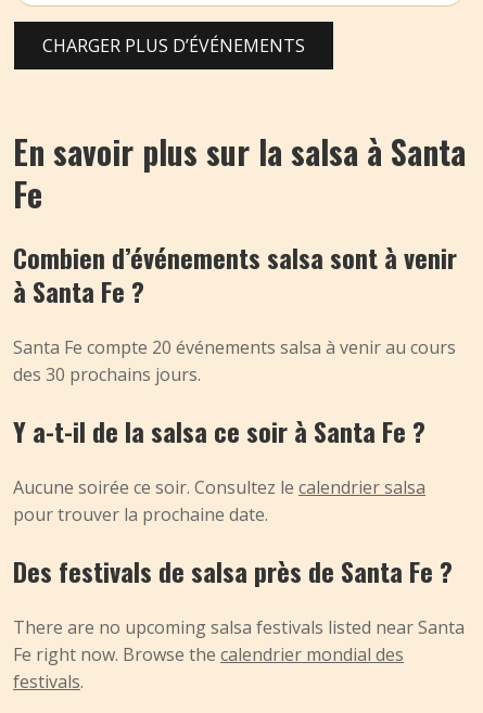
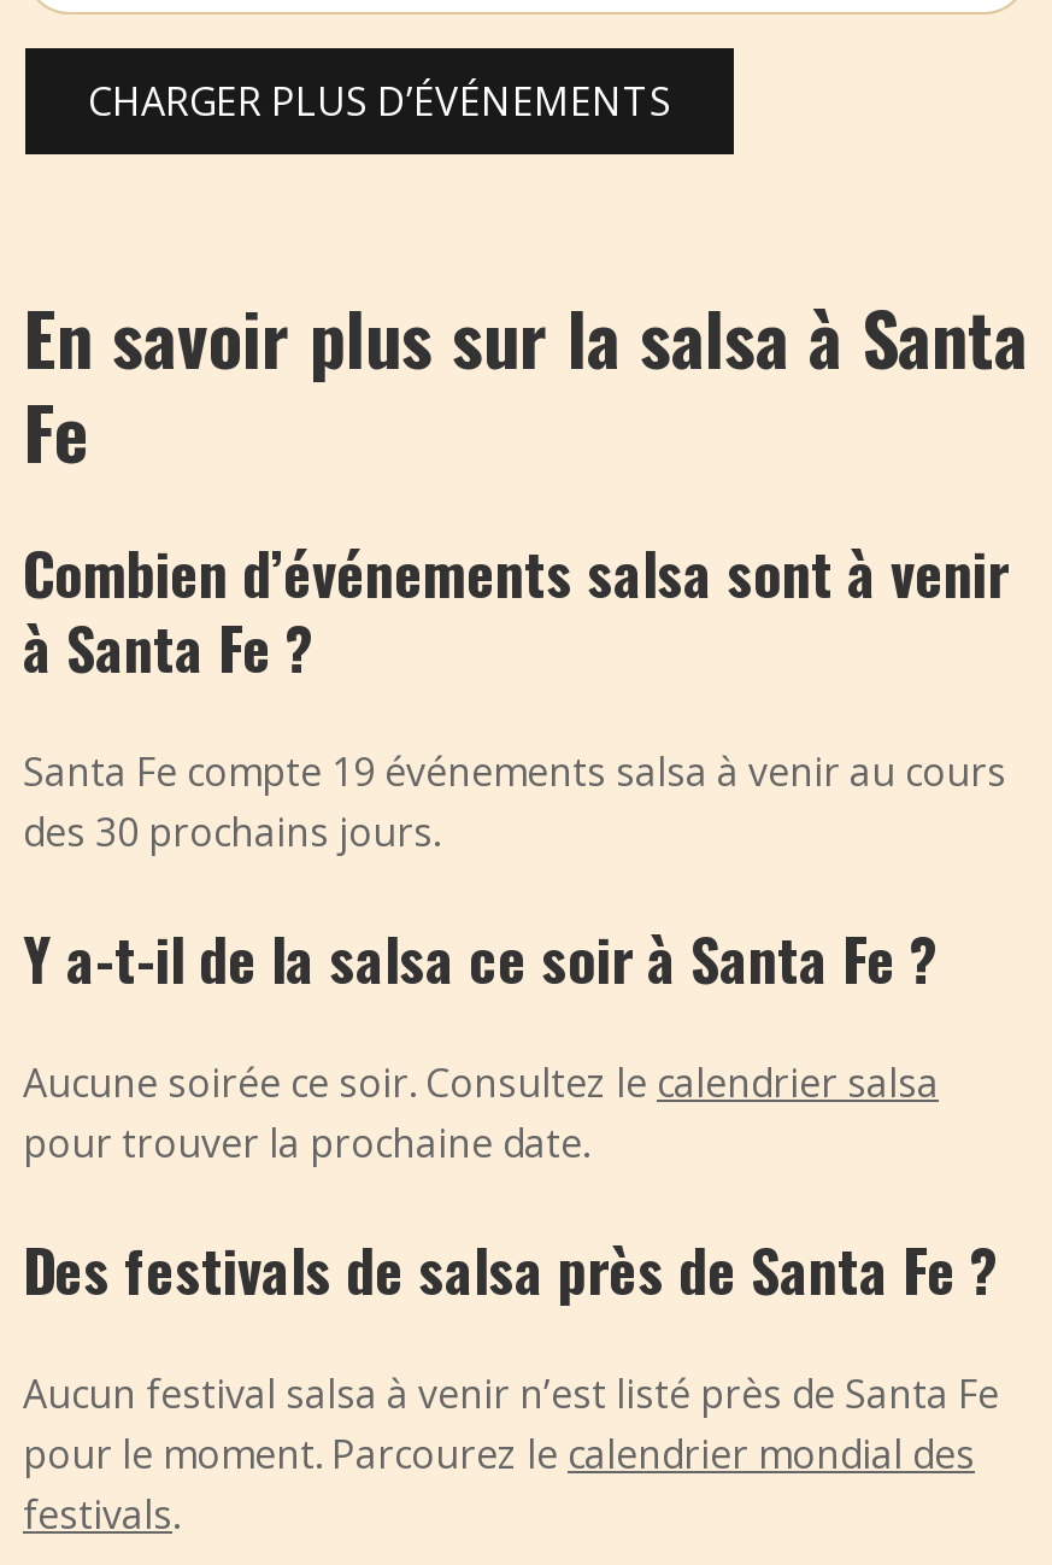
[13,336,456,360] Santa Fe compte 20 événements salsa à venir au cours -> [23,746,1006,799] Santa Fe compte 19 événements salsa à venir au cours
[13,616,465,667] There are no upcoming salsa festivals listed near Santa | Fe right now. Browse the calendrier mondial des -> [23,1368,999,1482] Aucun festival salsa à venir n’est listé près de Santa Fe | pour le moment. Parcourez le calendrier mondial des

